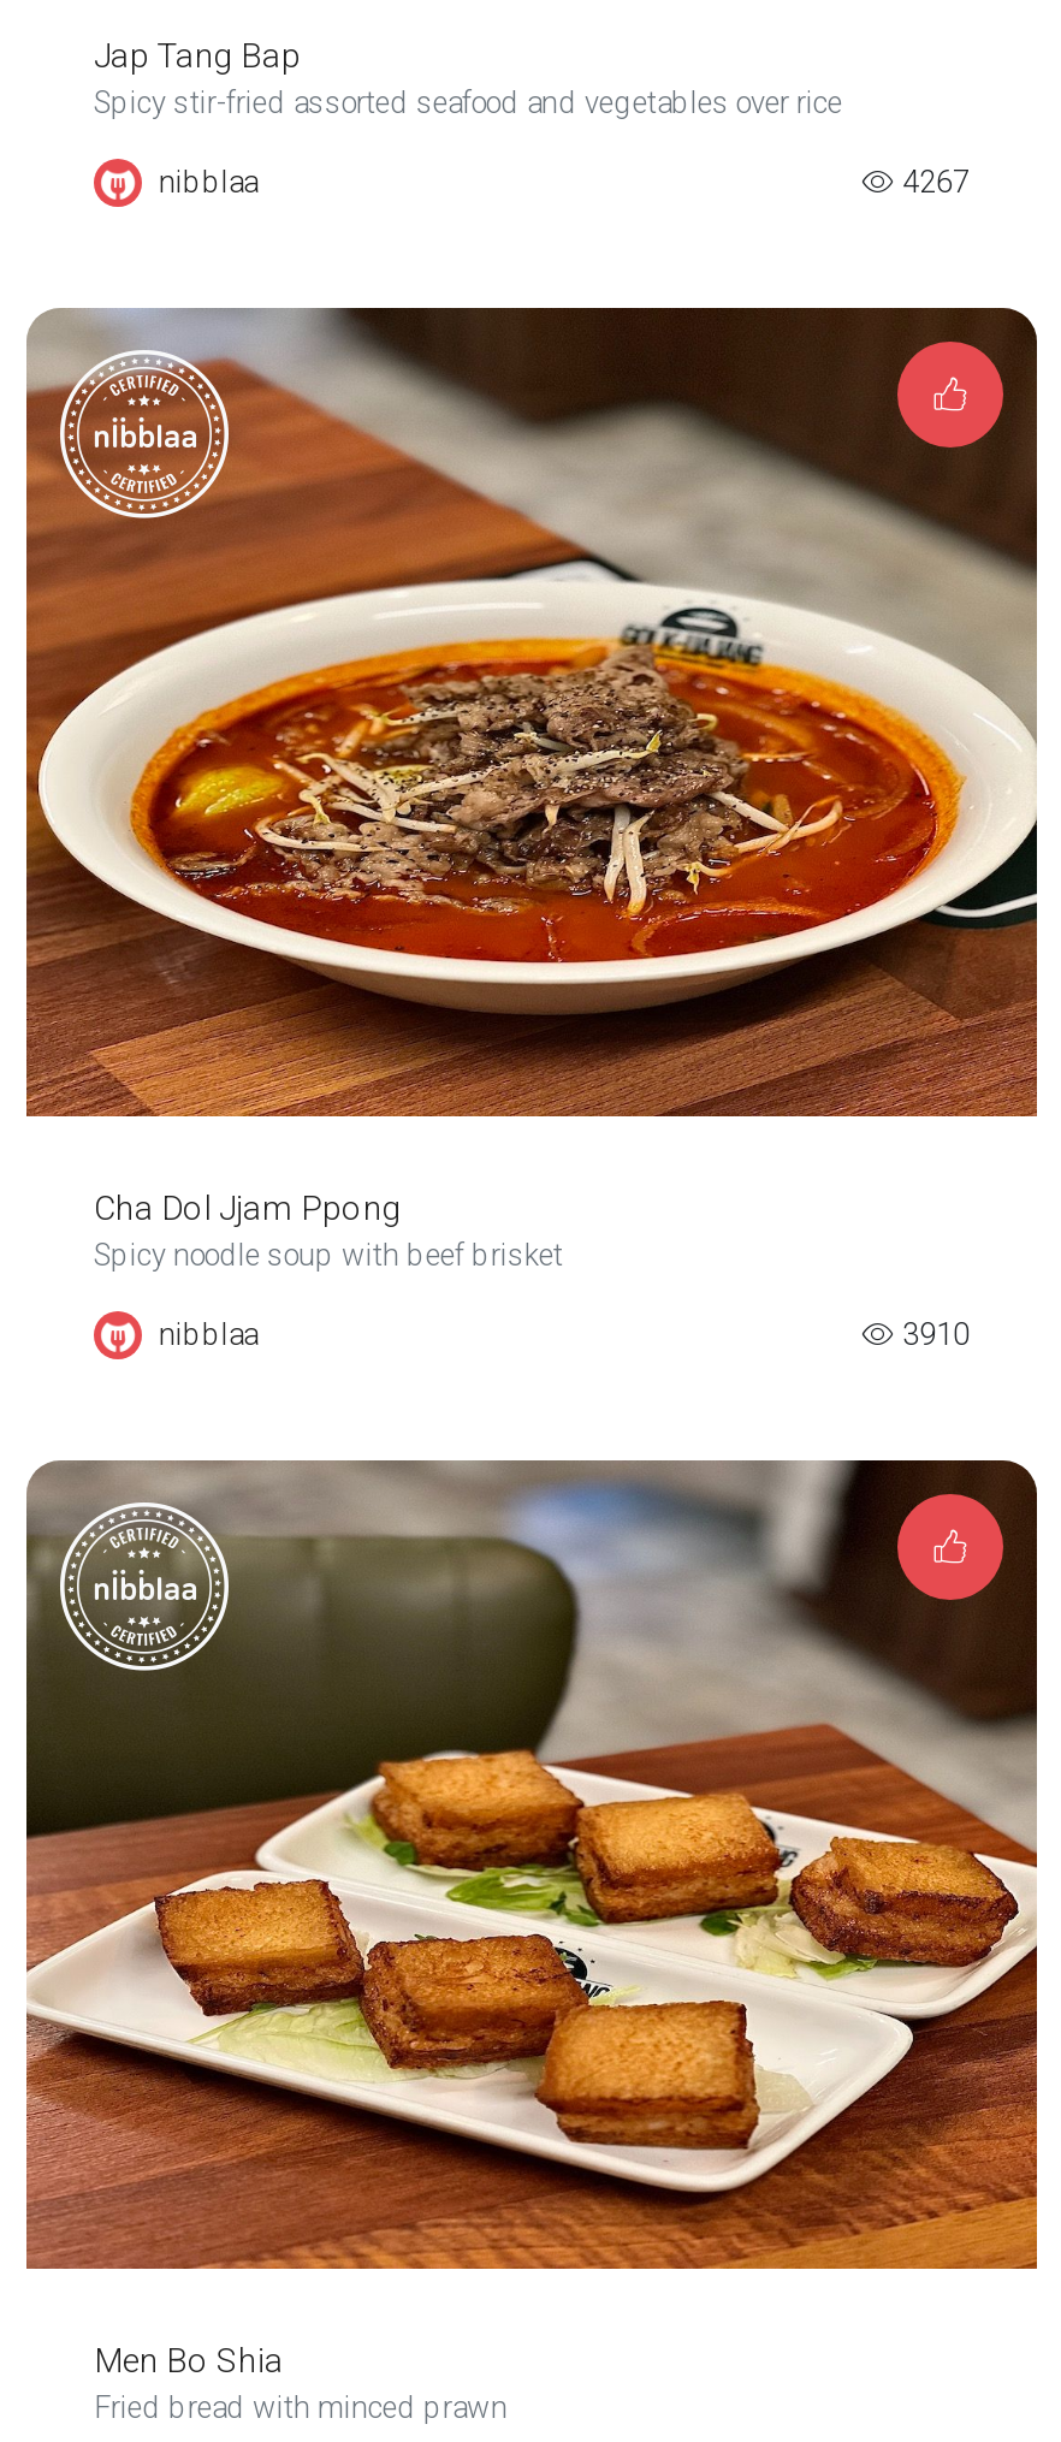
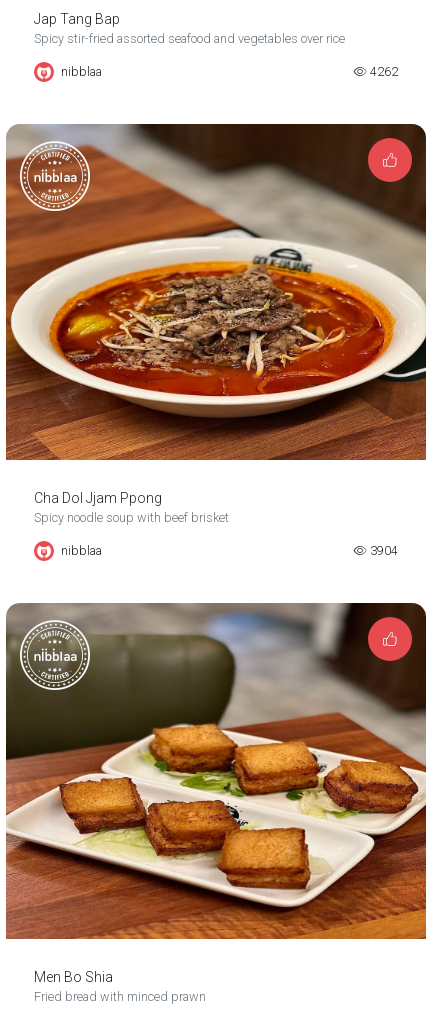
[902,164,970,200] 4267 -> [370,64,398,79] 4262
[902,1316,970,1352] 3910 -> [370,543,398,558] 3904

